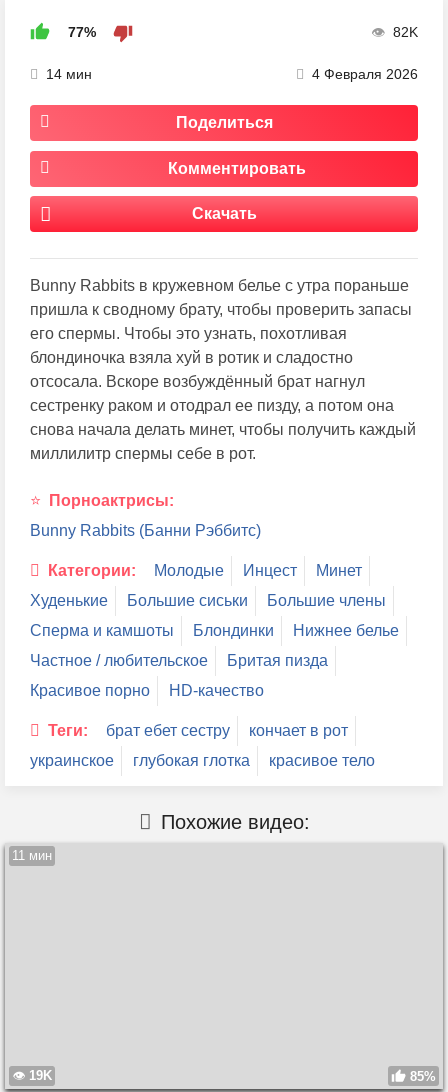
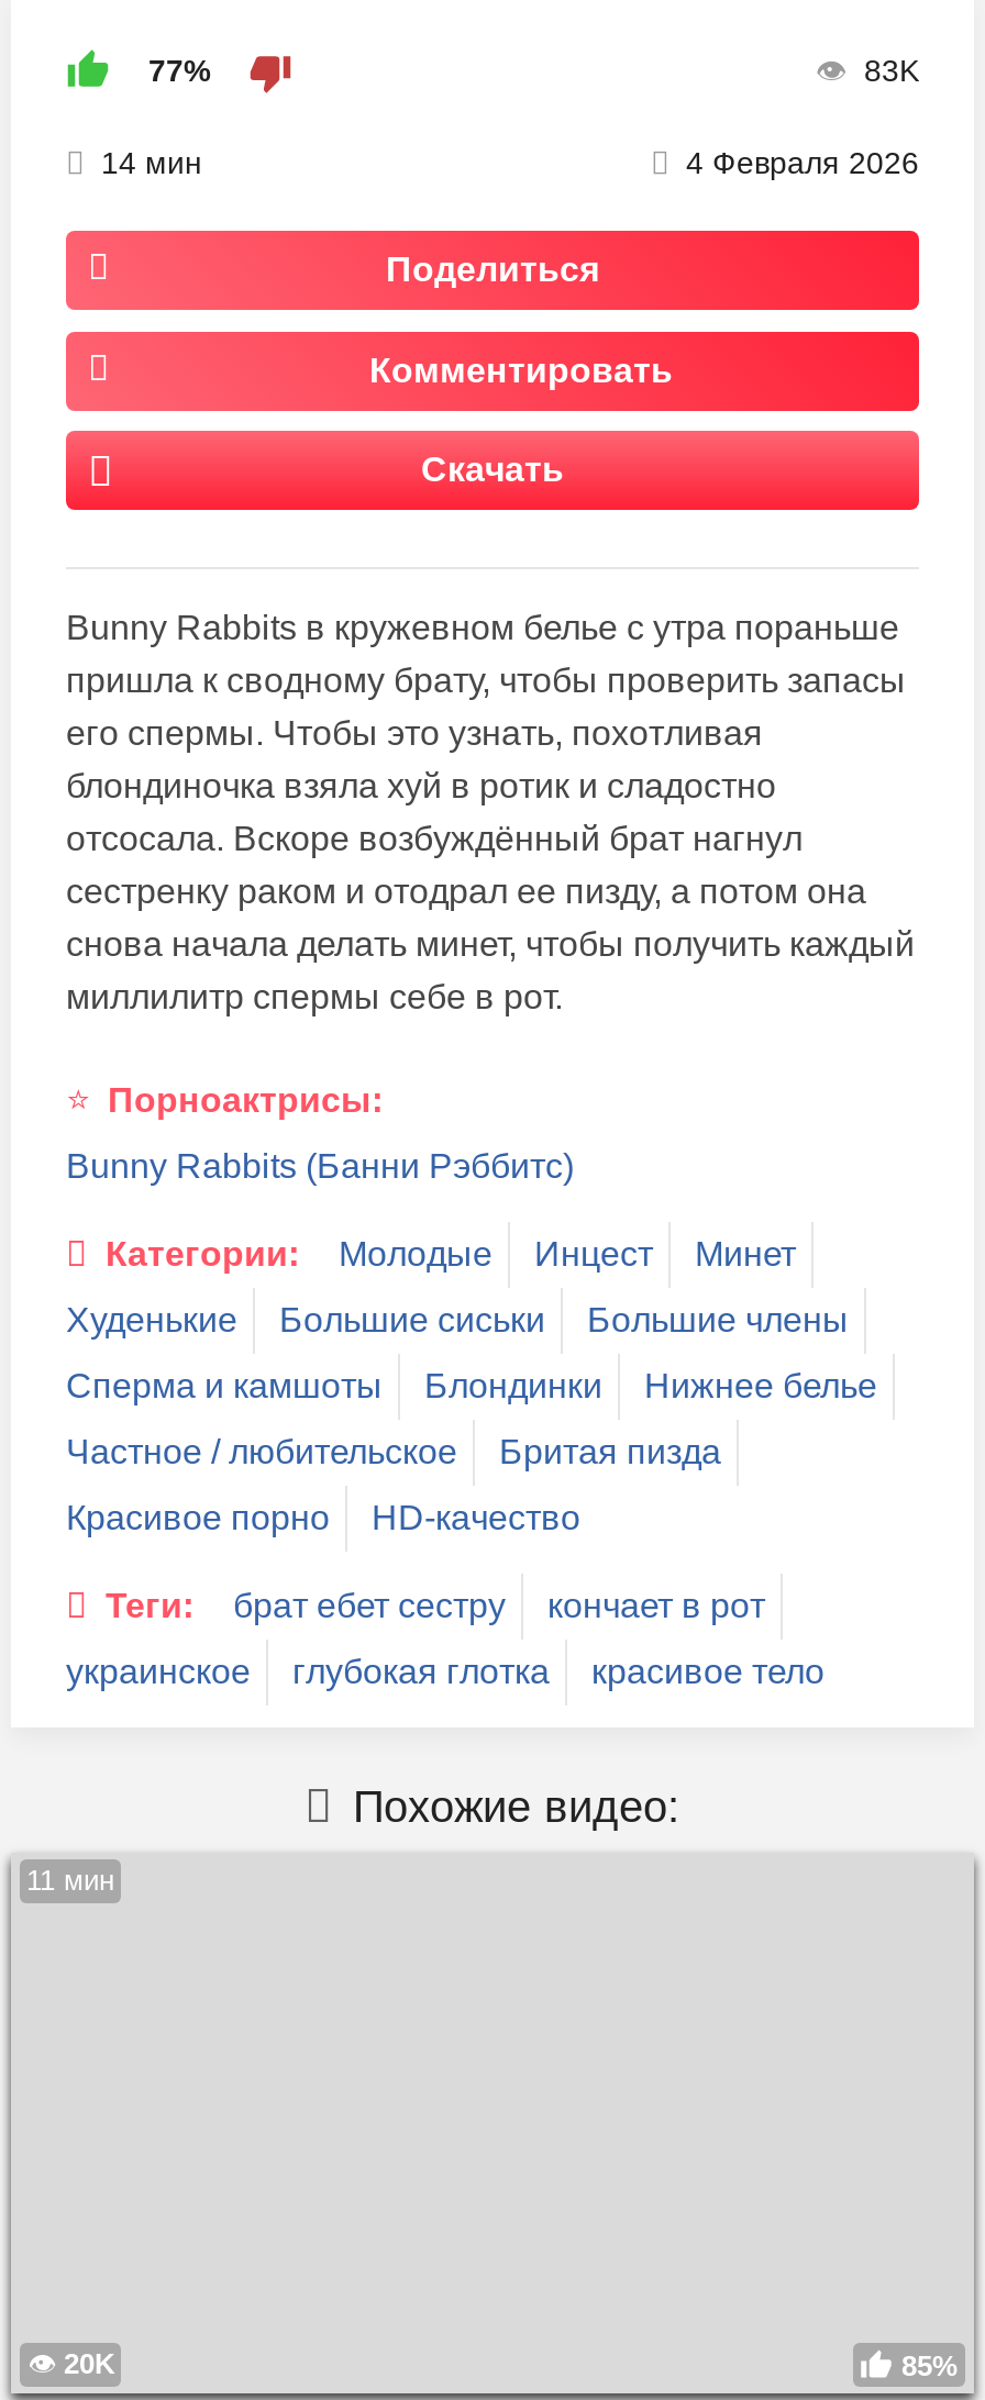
[393,24,418,40] 82K -> [864,54,919,89] 83K
[29,1068,52,1083] 19K -> [64,2347,114,2380] 20K

